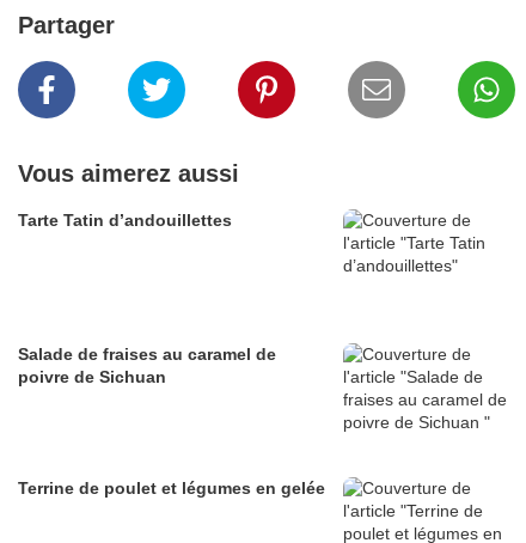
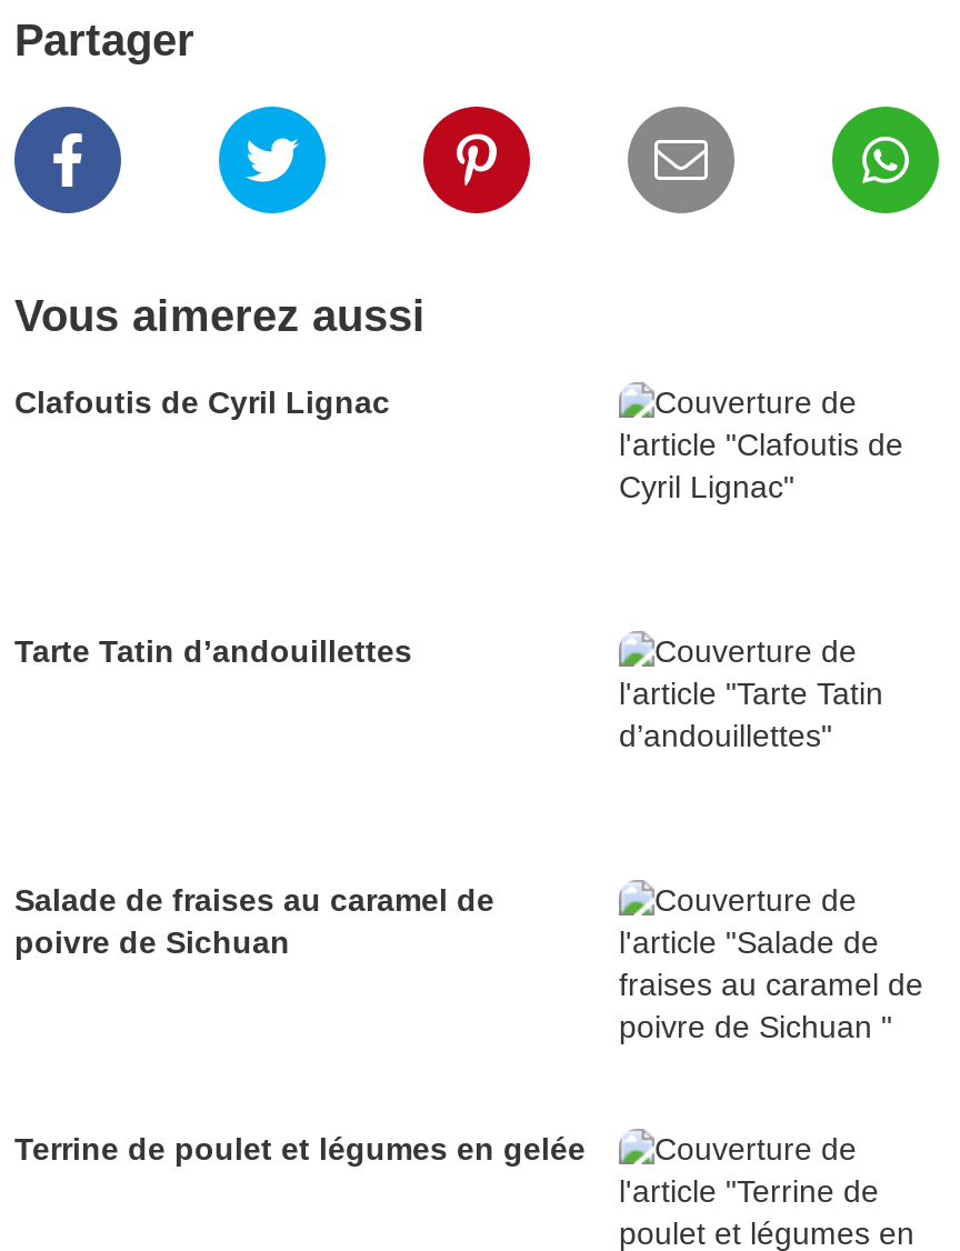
none -> [14,385,390,420] Clafoutis de Cyril Lignac

